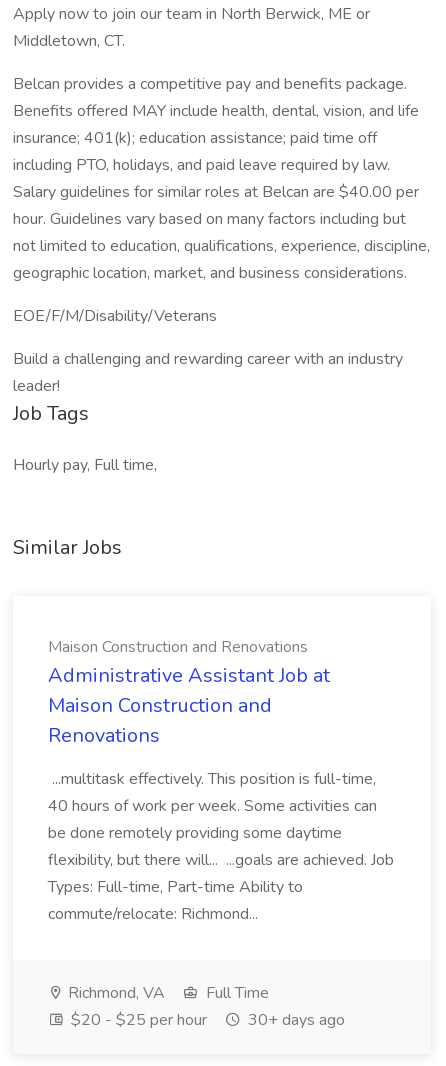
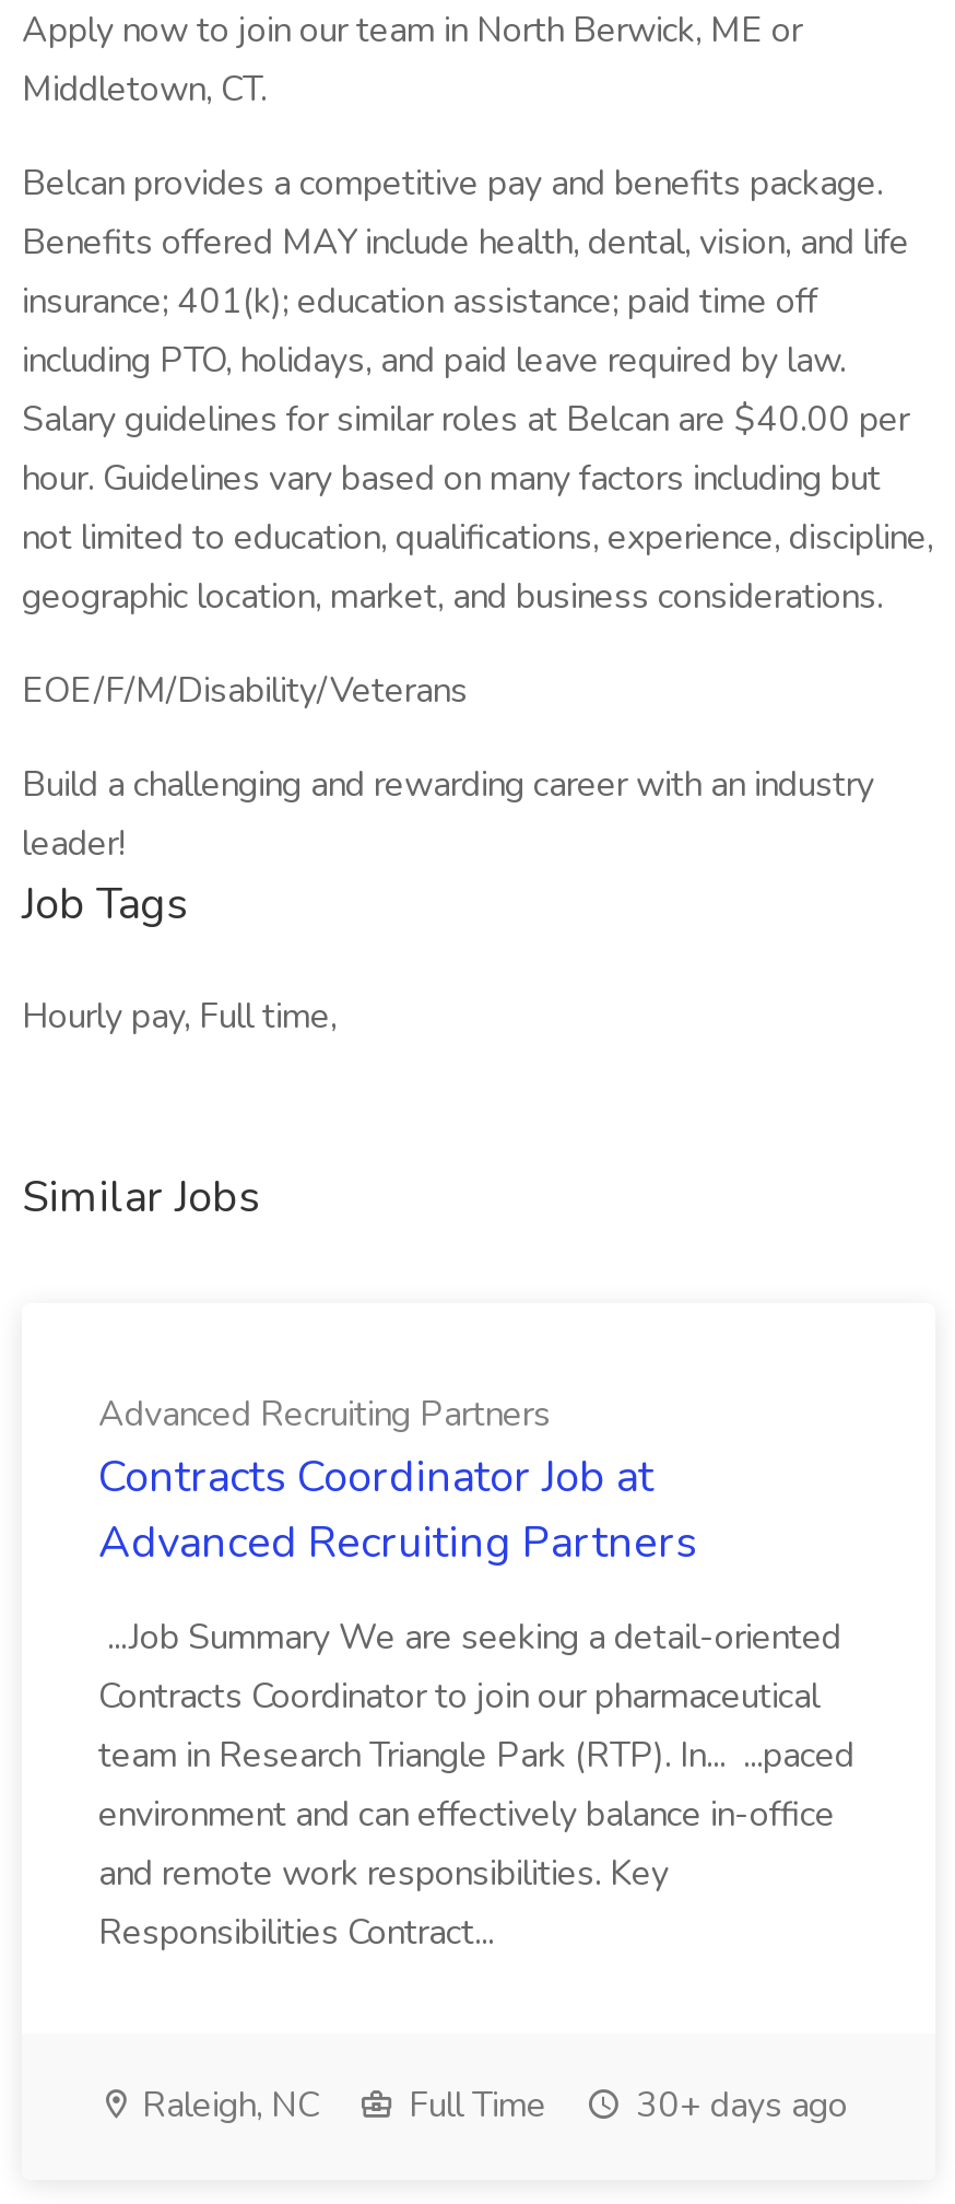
[48,636,330,749] Maison Construction and Renovations | Administrative Assistant Job at | Maison Construction and | Renovations -> [98,1391,697,1572] Advanced Recruiting Partners | Contracts Coordinator Job at | Advanced Recruiting Partners
[48,768,394,925] ...multitask effectively. This position is full-time, | 40 hours of work per week. Some activities can | be done remotely providing some daytime | flexibility, but there will... ...goals are achieved. Job | Types: Full-time, Part-time Ability to | commute/relocate: Richmond... -> [98,1614,854,1957] ...Job Summary We are seeking a detail-oriented | Contracts Coordinator to join our pharmaceutical | team in Research Triangle Park (RTP). In... ...paced | environment and can effectively balance in-office | and remote work responsibilities. Key | Responsibilities Contract...
[64,982,165,1004] Richmond, VA -> [133,2082,319,2130] Raleigh, NC
[67,1009,207,1031] $20 - $25 per hour -> none

